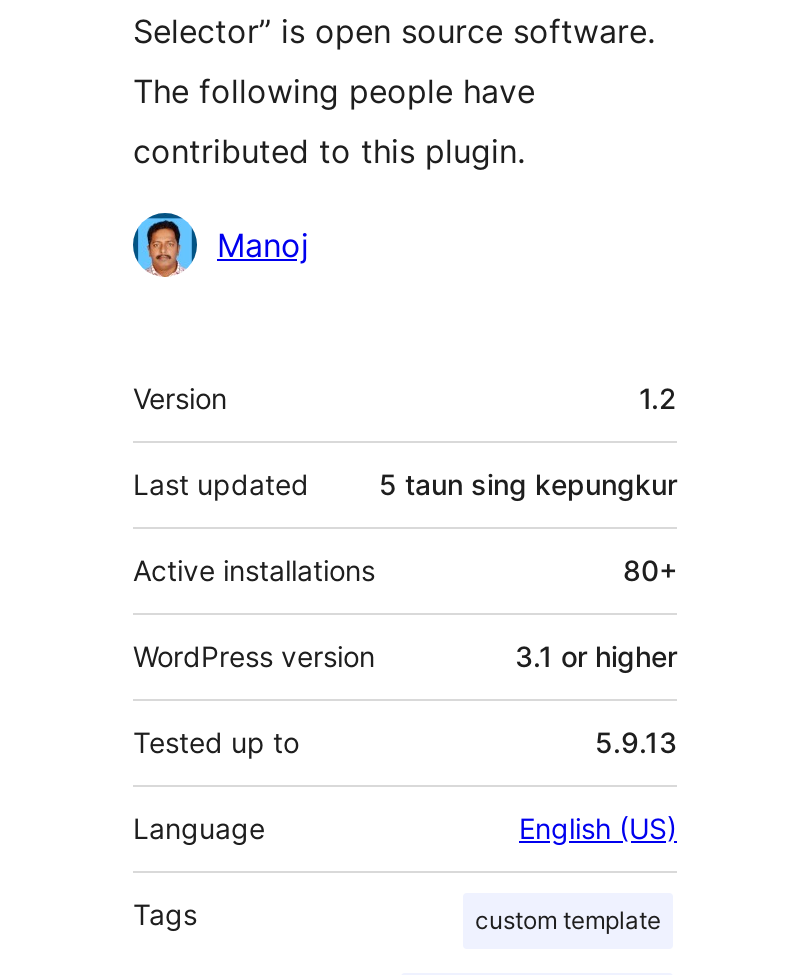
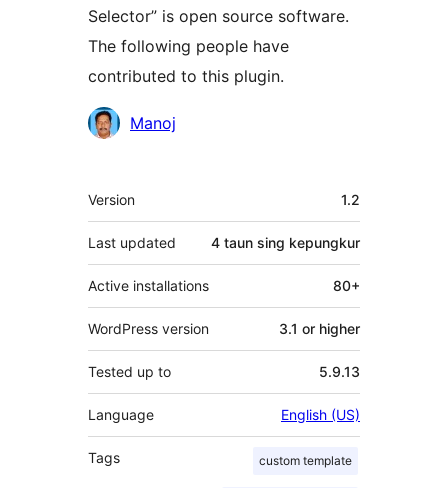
[379,468,677,502] 5 taun sing kepungkur -> [211,234,360,251] 4 taun sing kepungkur

